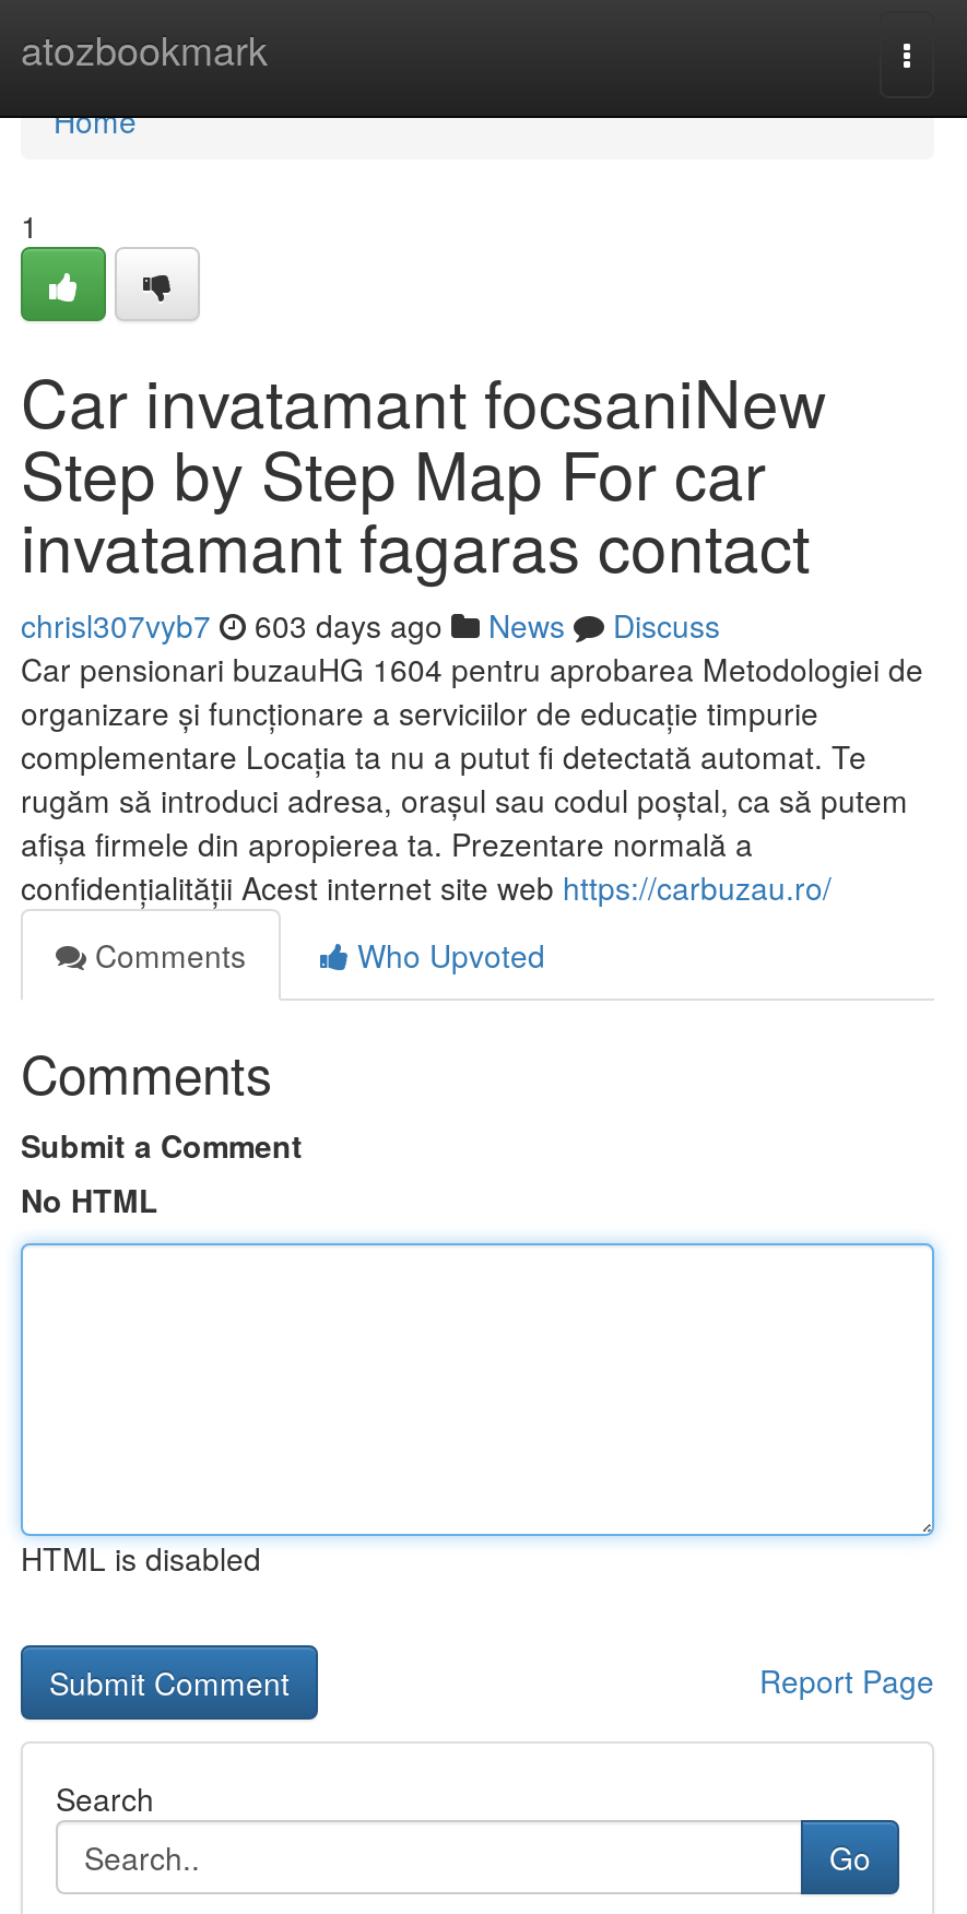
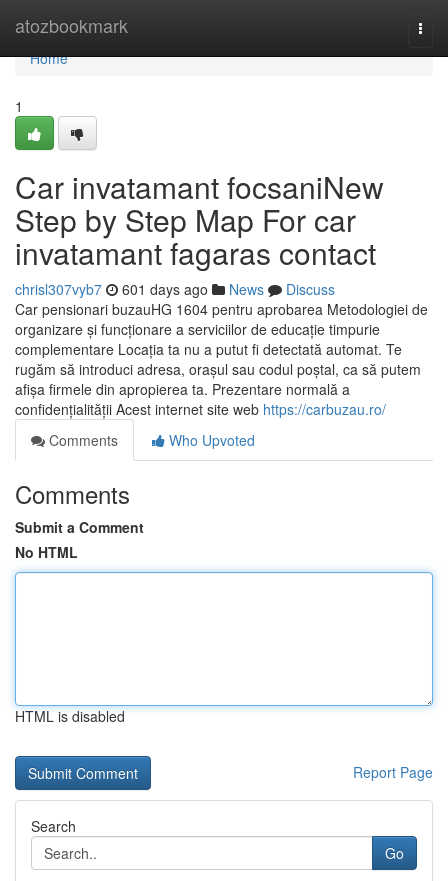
[21,603,720,647] chrisl307vyb7 603 days ago News Discuss -> [15,279,335,299] chrisl307vyb7 601 days ago News Discuss

